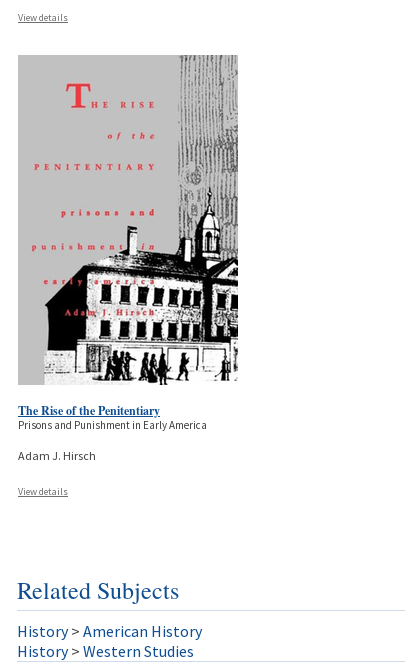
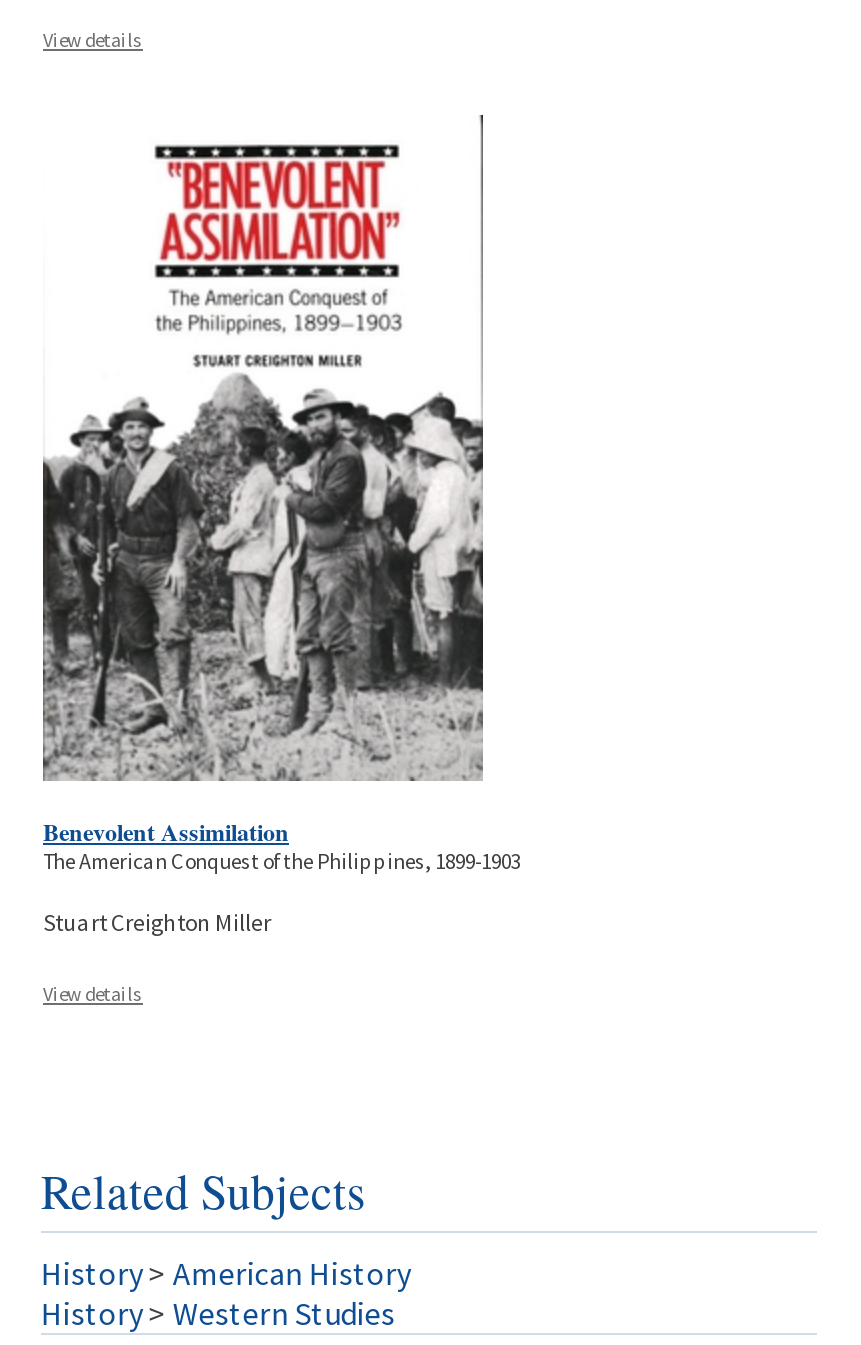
[18,54,239,432] [image] | The Rise of the Penitentiary | Prisons and Punishment in Early America -> [43,121,521,875] [image] | Benevolent Assimilation | The American Conquest of the Philippines, 1899-1903
[18,448,96,463] Adam J. Hirsch -> [43,907,271,937] Stuart Creighton Miller

